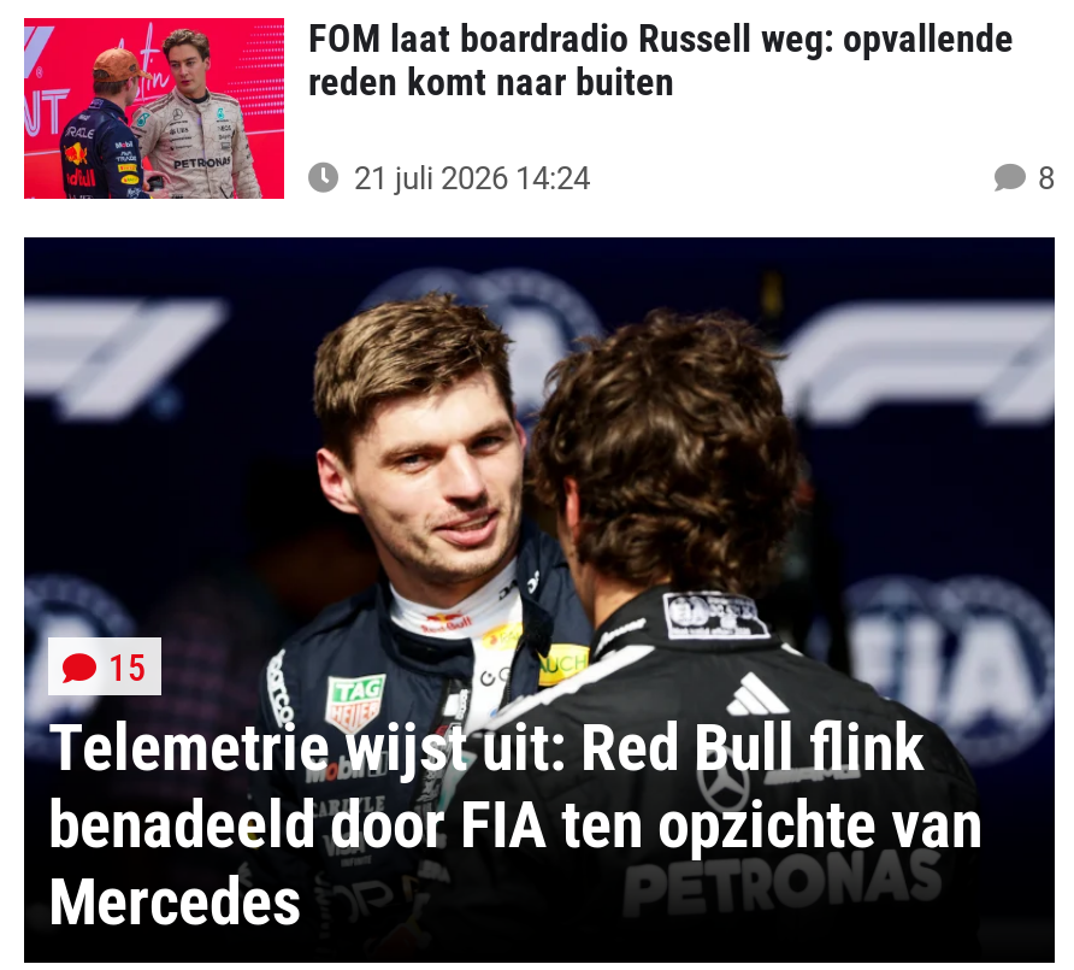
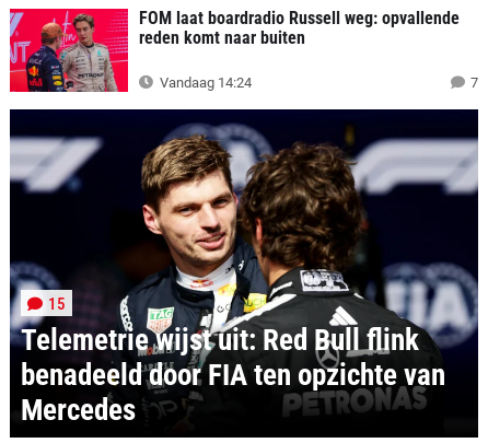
[347,161,1055,197] 21 juli 2026 14:24 | 8 -> [156,74,478,91] Vandaag 14:24 | 7

